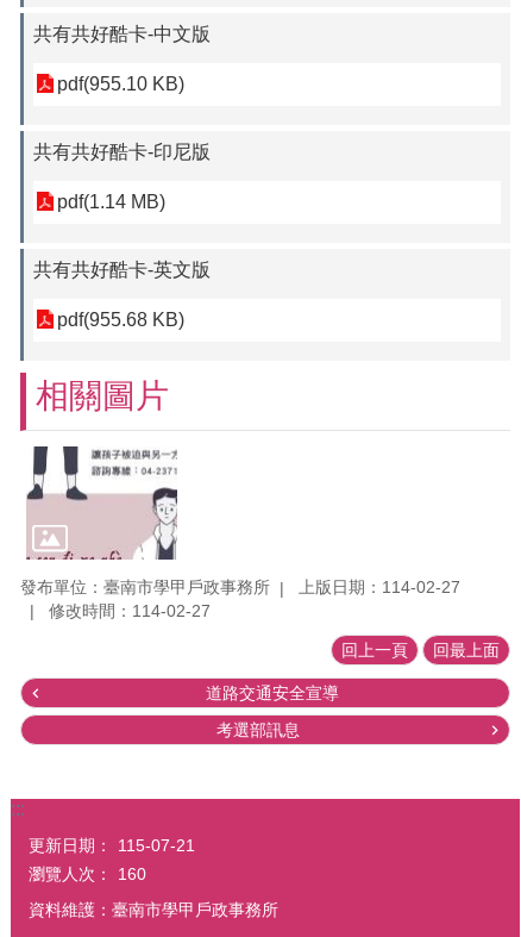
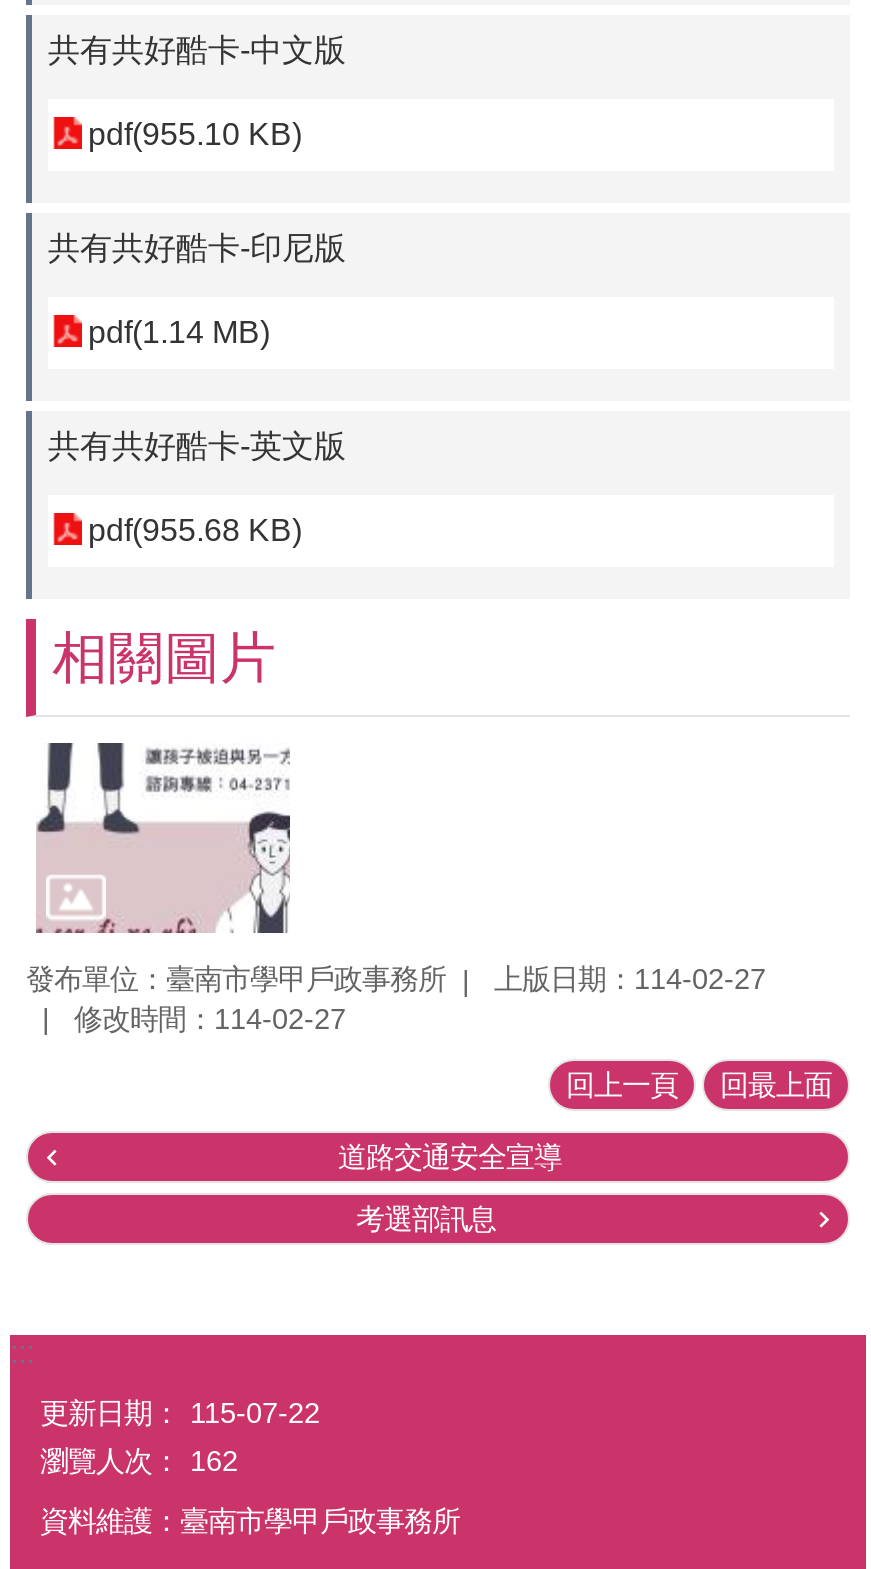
[29,836,195,855] 更新日期： 115-07-21 -> [40,1397,320,1429] 更新日期： 115-07-22
[29,864,146,883] 瀏覽人次： 160 -> [40,1445,238,1477] 瀏覽人次： 162

